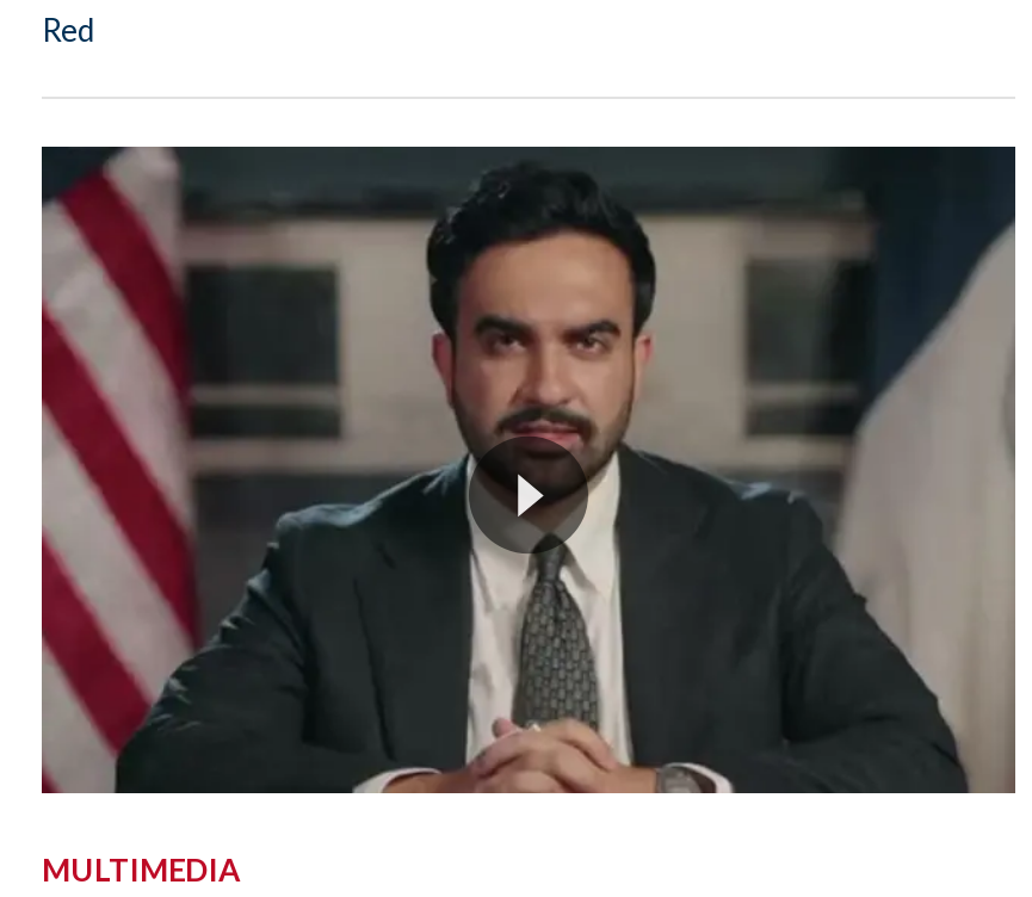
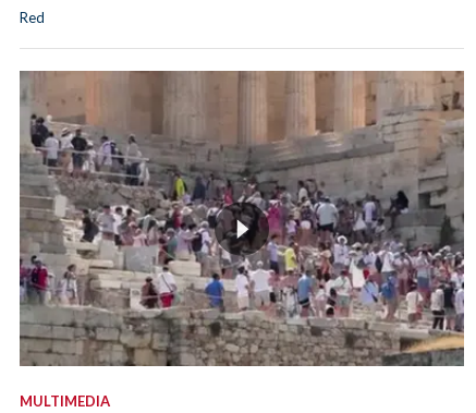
[39,146,1018,794] [image] -> [19,71,465,367] [image]

